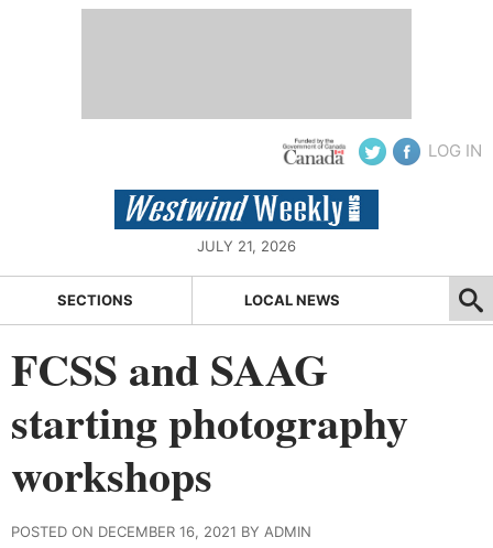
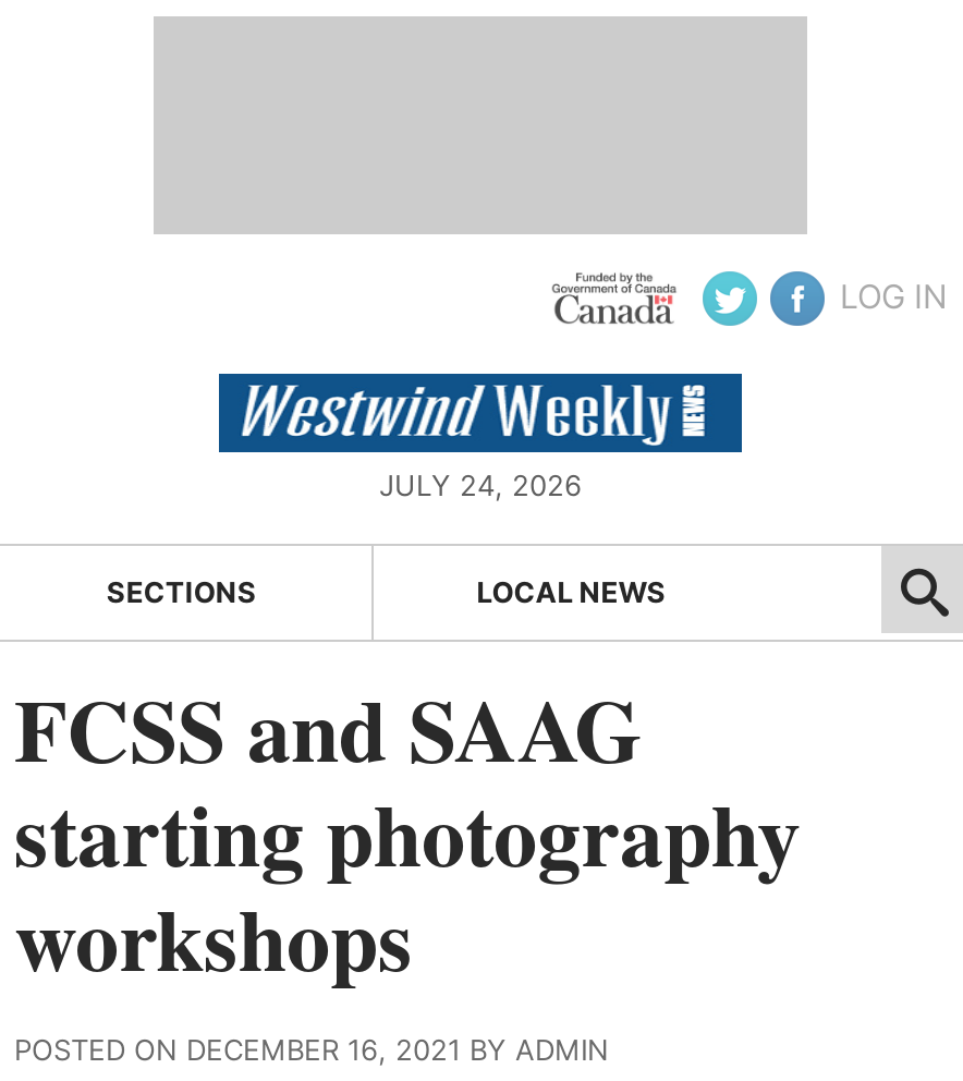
[197,237,296,255] JULY 21, 2026 -> [379,467,582,502] JULY 24, 2026

